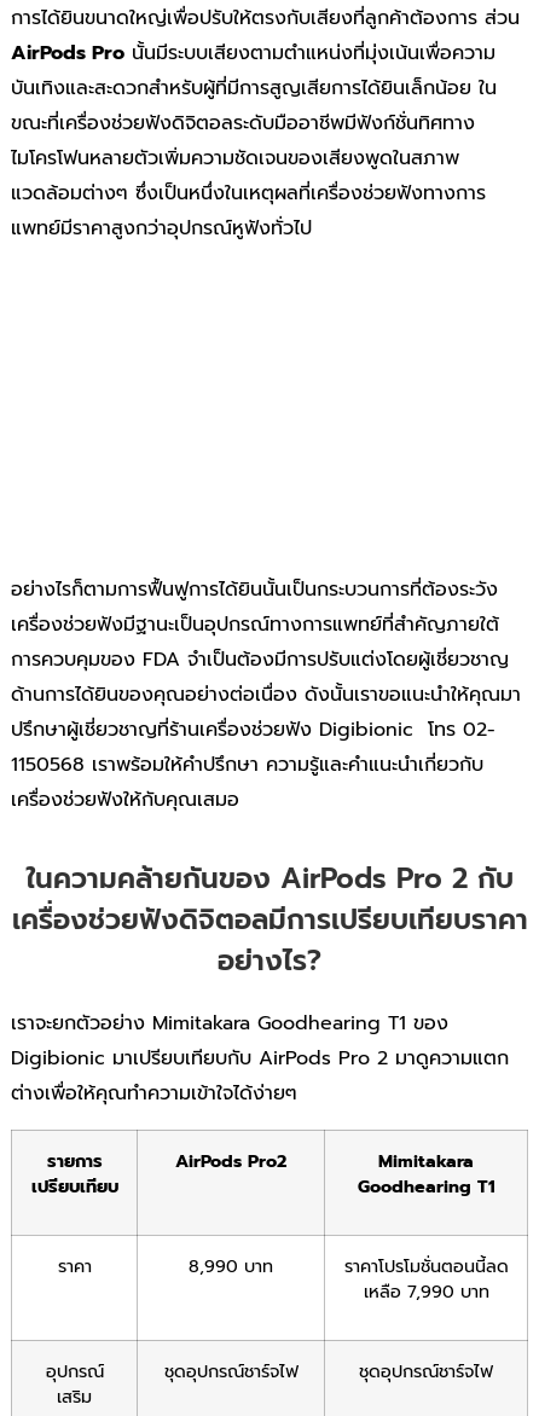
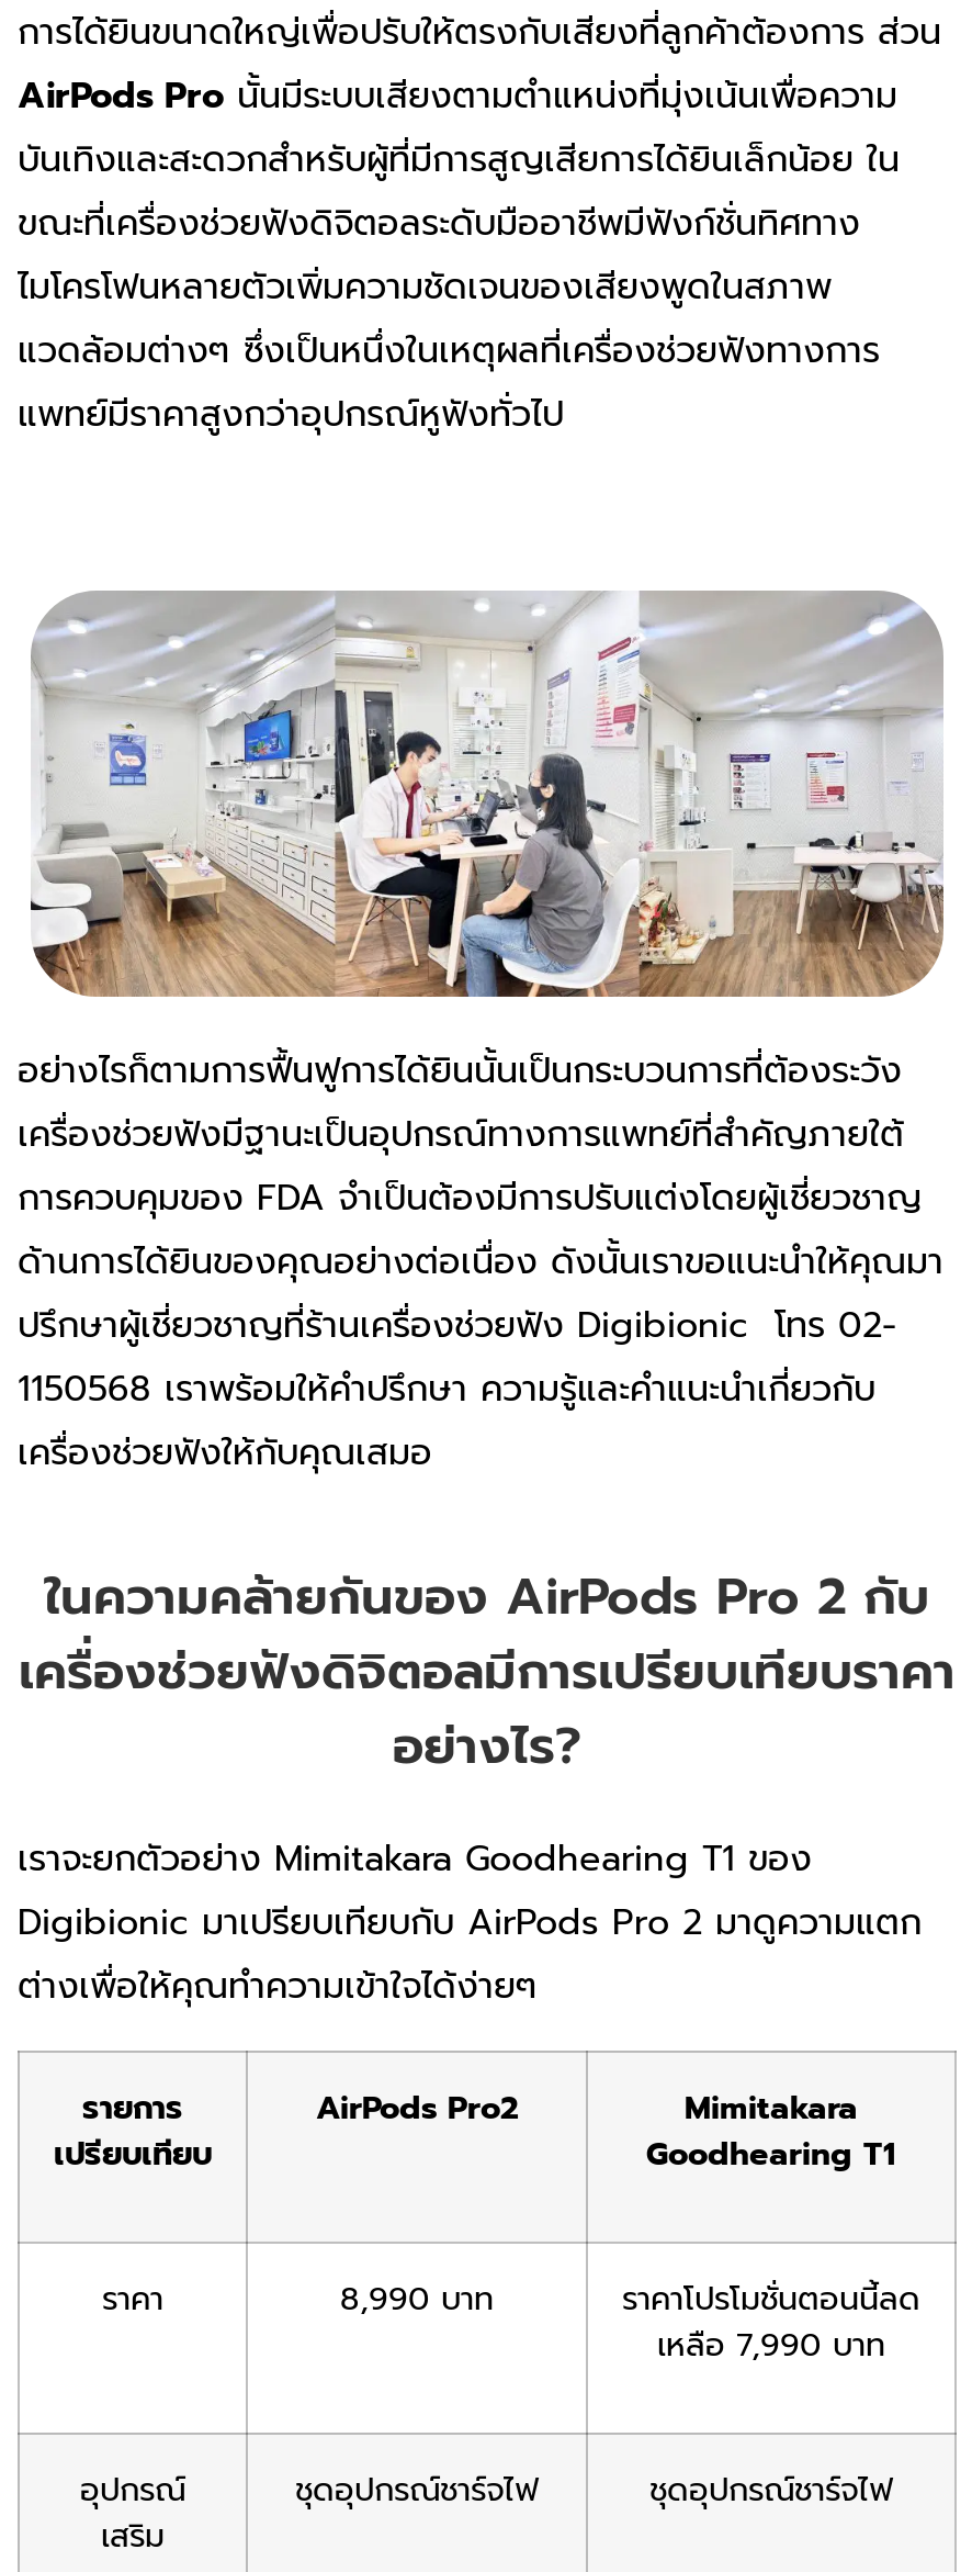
none -> [29,588,946,999] [image]

